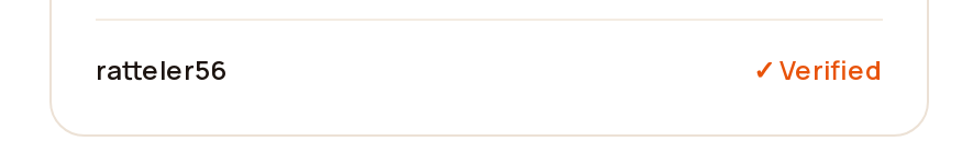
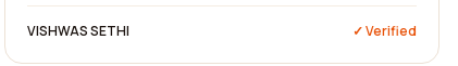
[96,51,228,89] ratteler56 -> [27,22,129,40] VISHWAS SETHI

